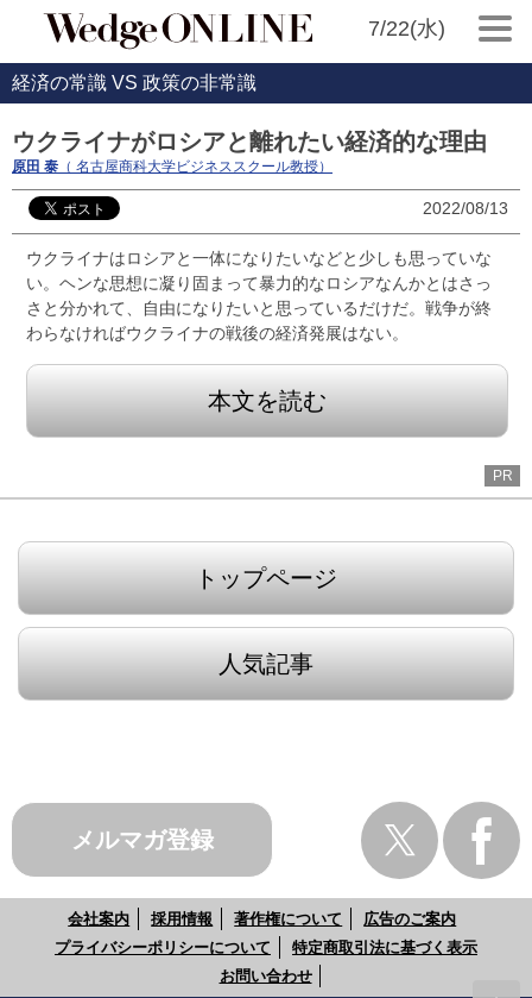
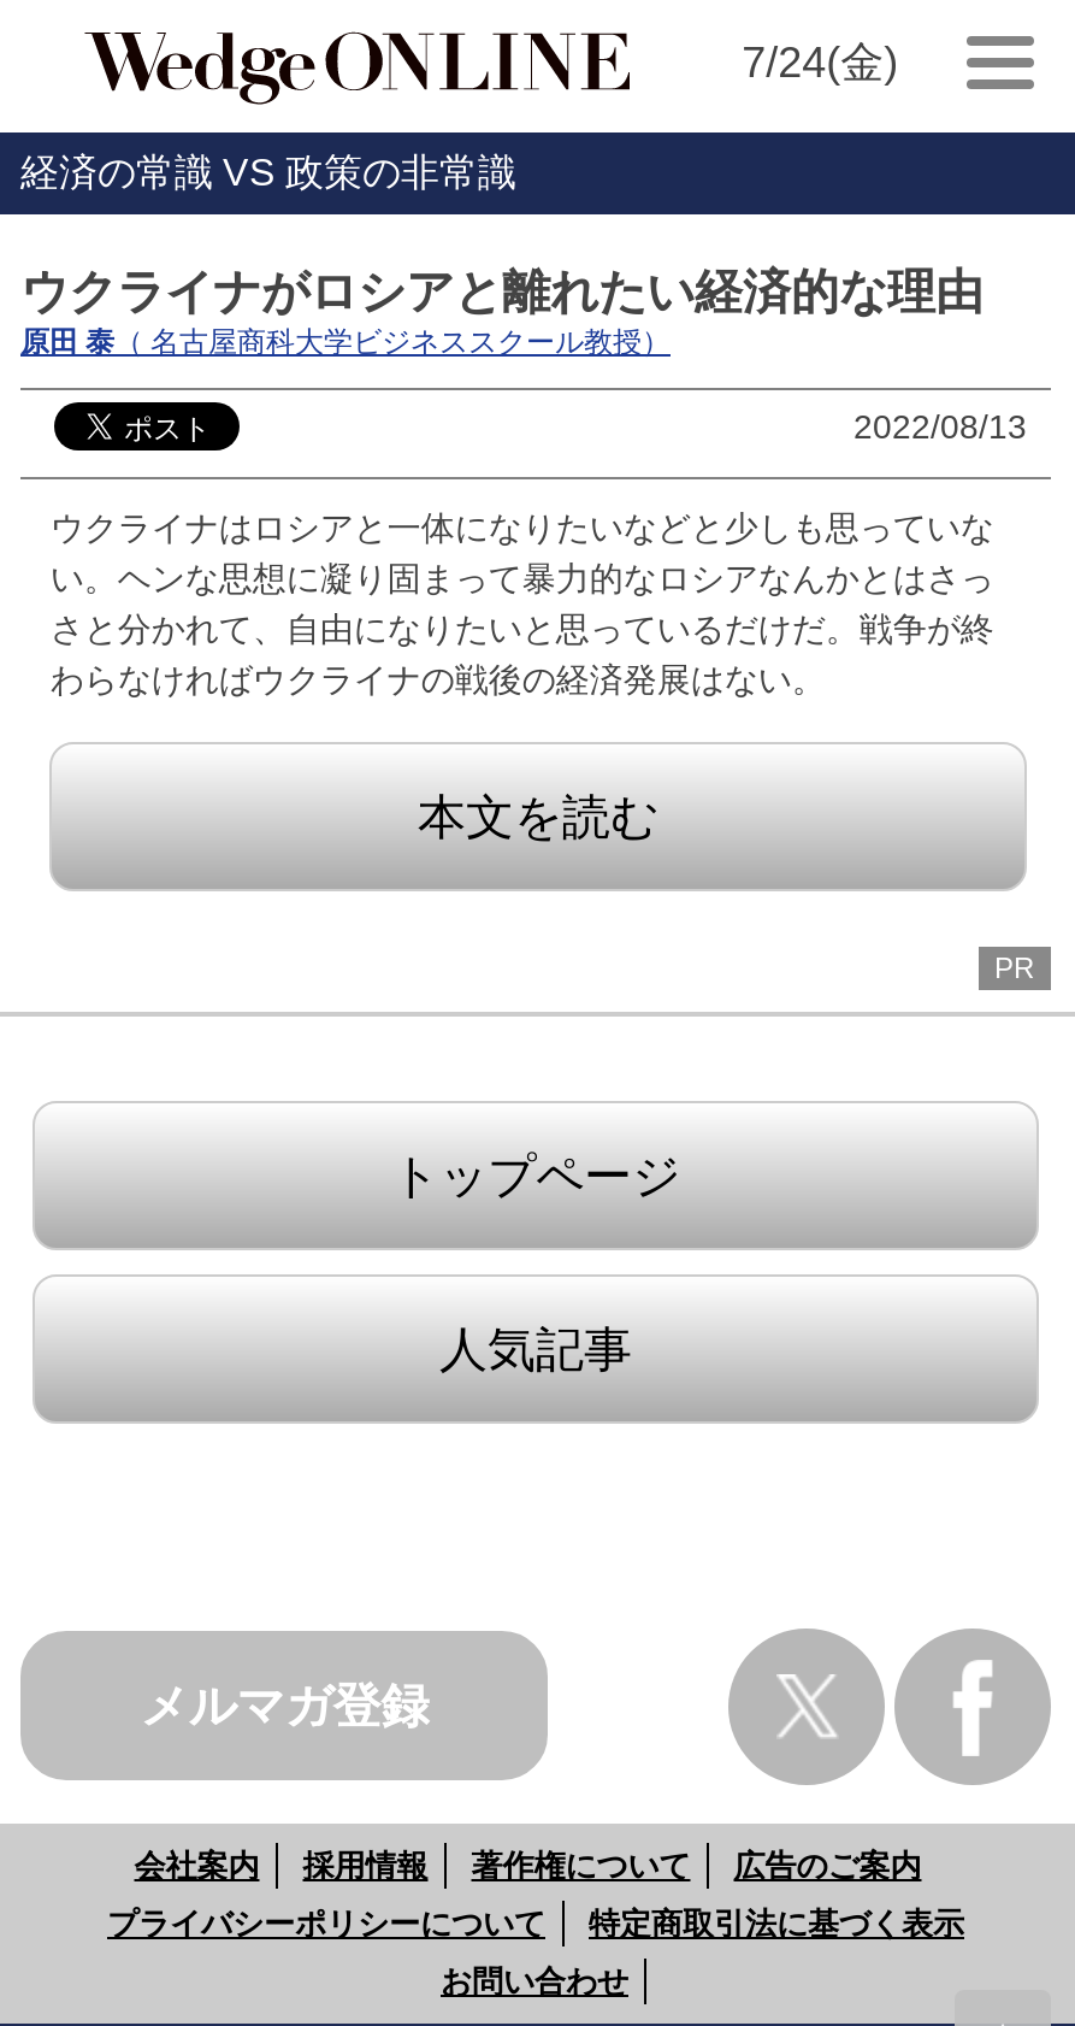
[368,17,445,40] 7/22(水) -> [742,39,898,87] 7/24(金)

